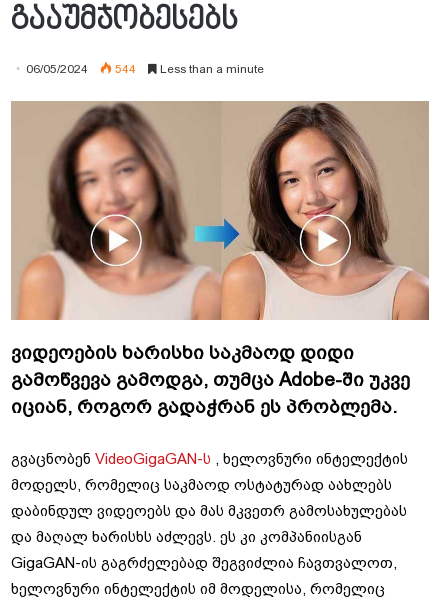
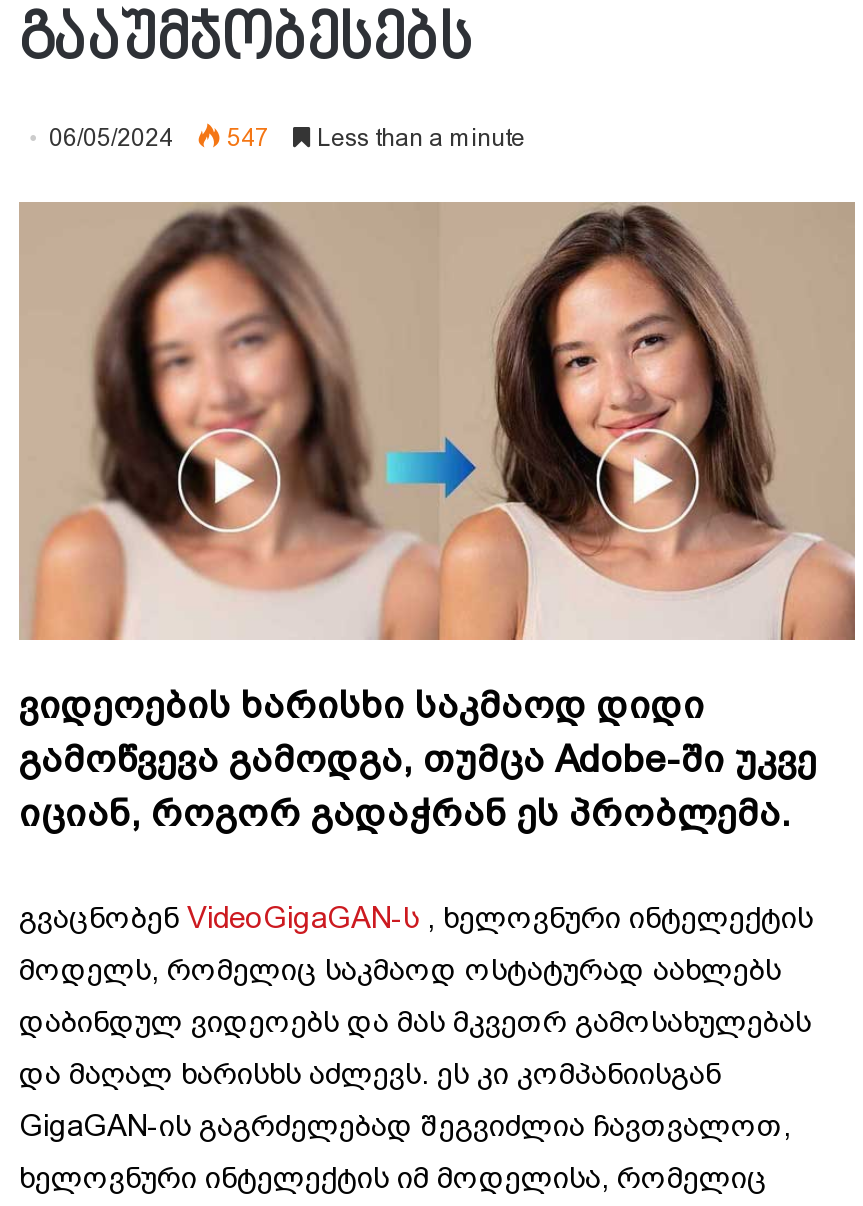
[26,62,264,76] 06/05/2024 544 Less than a minute -> [49,124,525,152] 06/05/2024 547 Less than a minute

